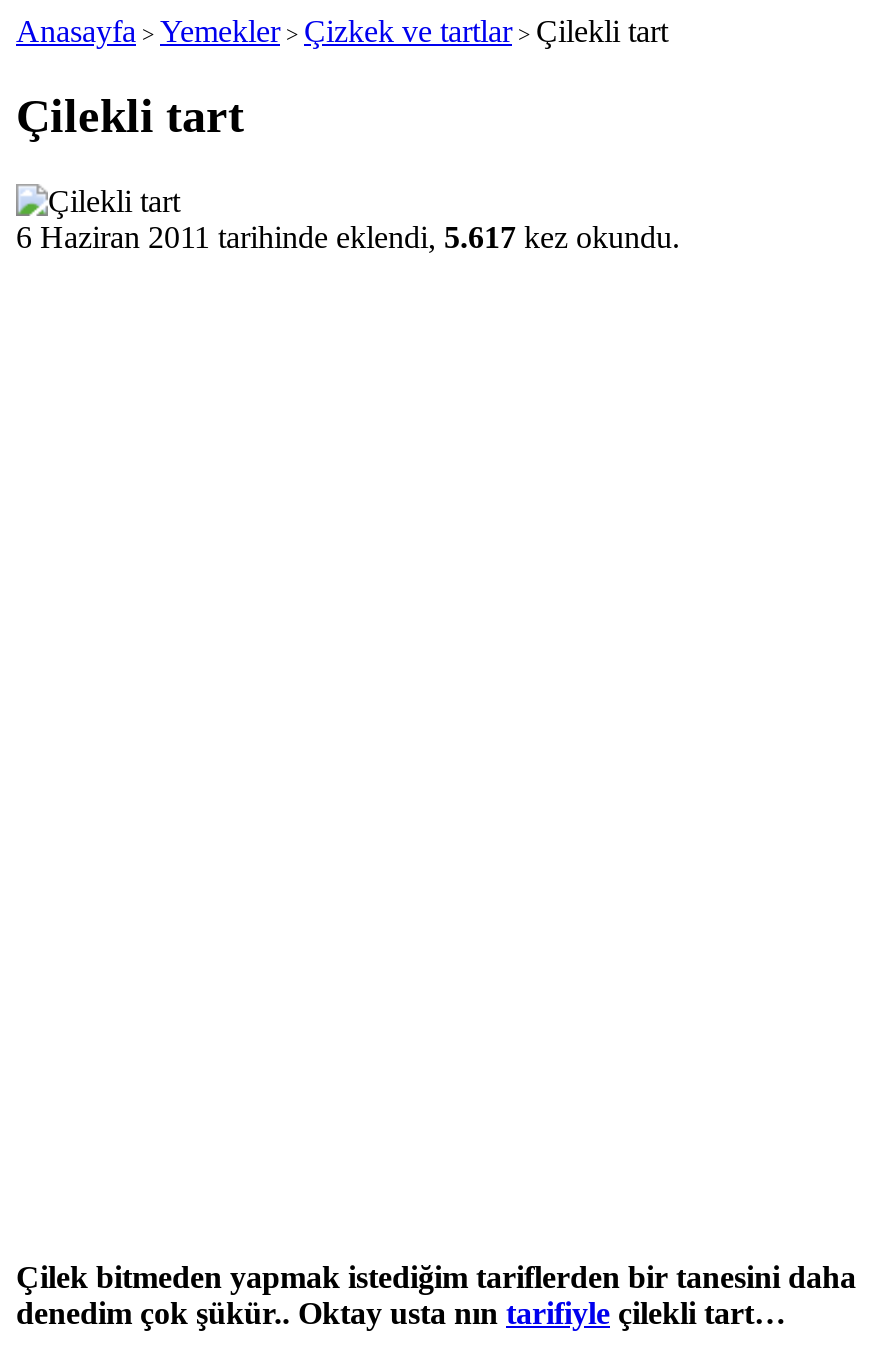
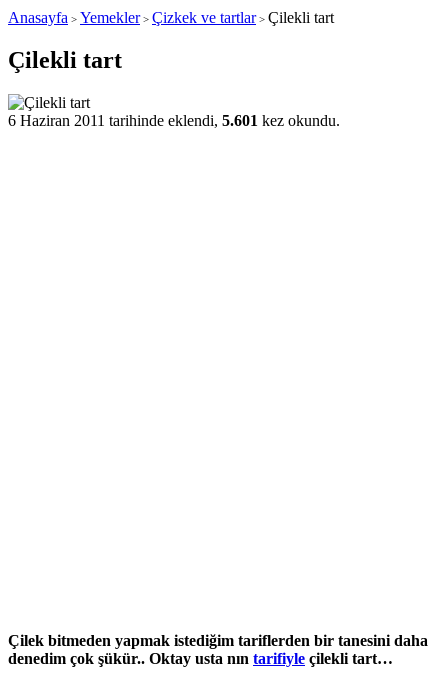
[16,220,680,254] 6 Haziran 2011 tarihinde eklendi, 5.617 kez okundu. -> [8,112,340,129] 6 Haziran 2011 tarihinde eklendi, 5.601 kez okundu.

